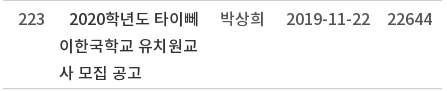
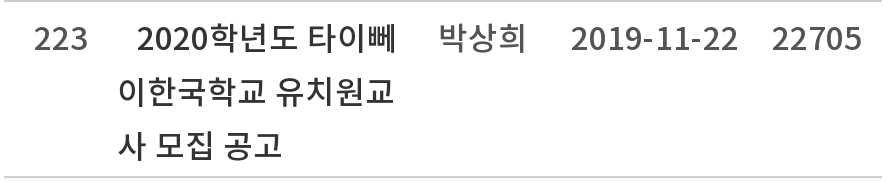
[18,11,432,29] 223 2020학년도 타이뻬 박상희 2019-11-22 22644 -> [34,22,862,58] 223 2020학년도 타이뻬 박상희 2019-11-22 22705

